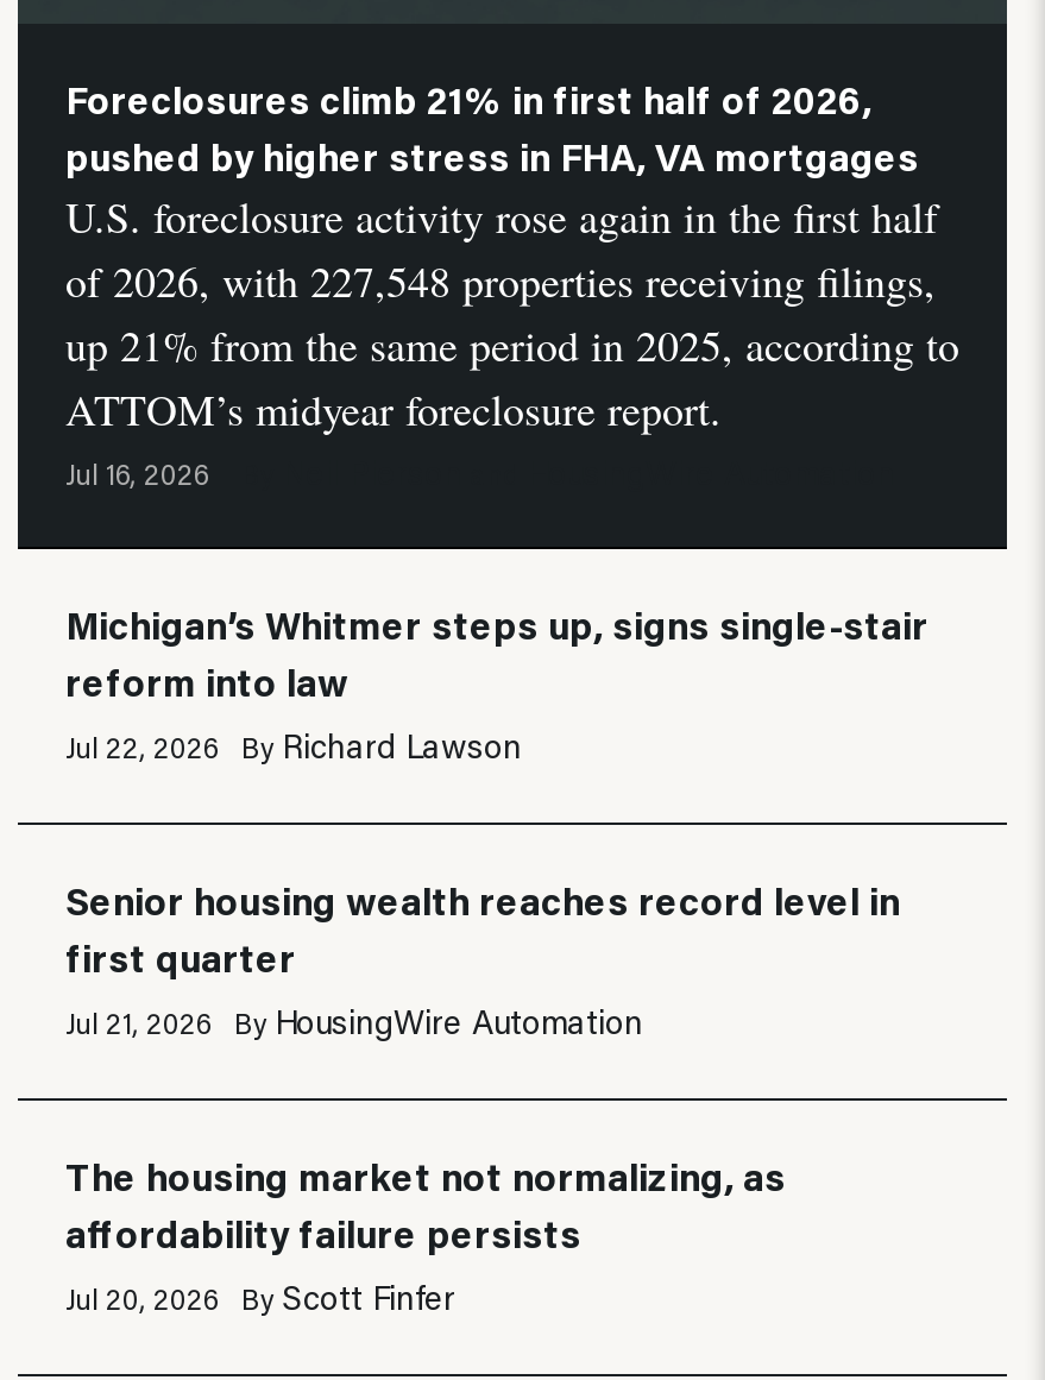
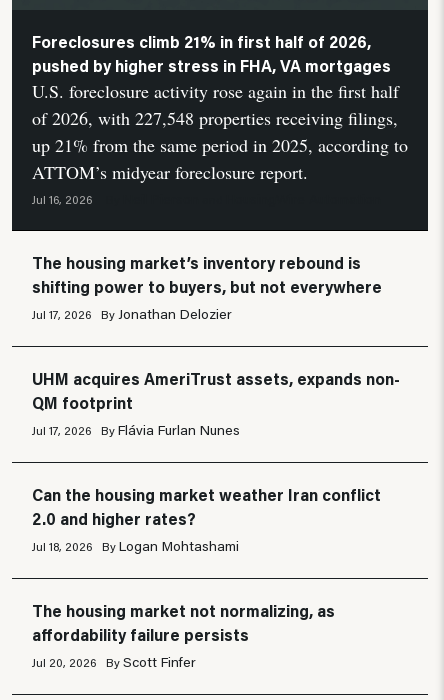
[65,599,928,1044] Michigan’s Whitmer steps up, signs single-stair | reform into law | Jul 22, 2026 | By Richard Lawson | Senior housing wealth reaches record level in | first quarter | Jul 21, 2026 | By HousingWire Automation -> [32,252,400,555] The housing market’s inventory rebound is | shifting power to buyers, but not everywhere | Jul 17, 2026 | By Jonathan Delozier | UHM acquires AmeriTrust assets, expands non- | QM footprint | Jul 17, 2026 | By Flávia Furlan Nunes | Can the housing market weather Iran conflict | 2.0 and higher rates? | Jul 18, 2026 | By Logan Mohtashami

